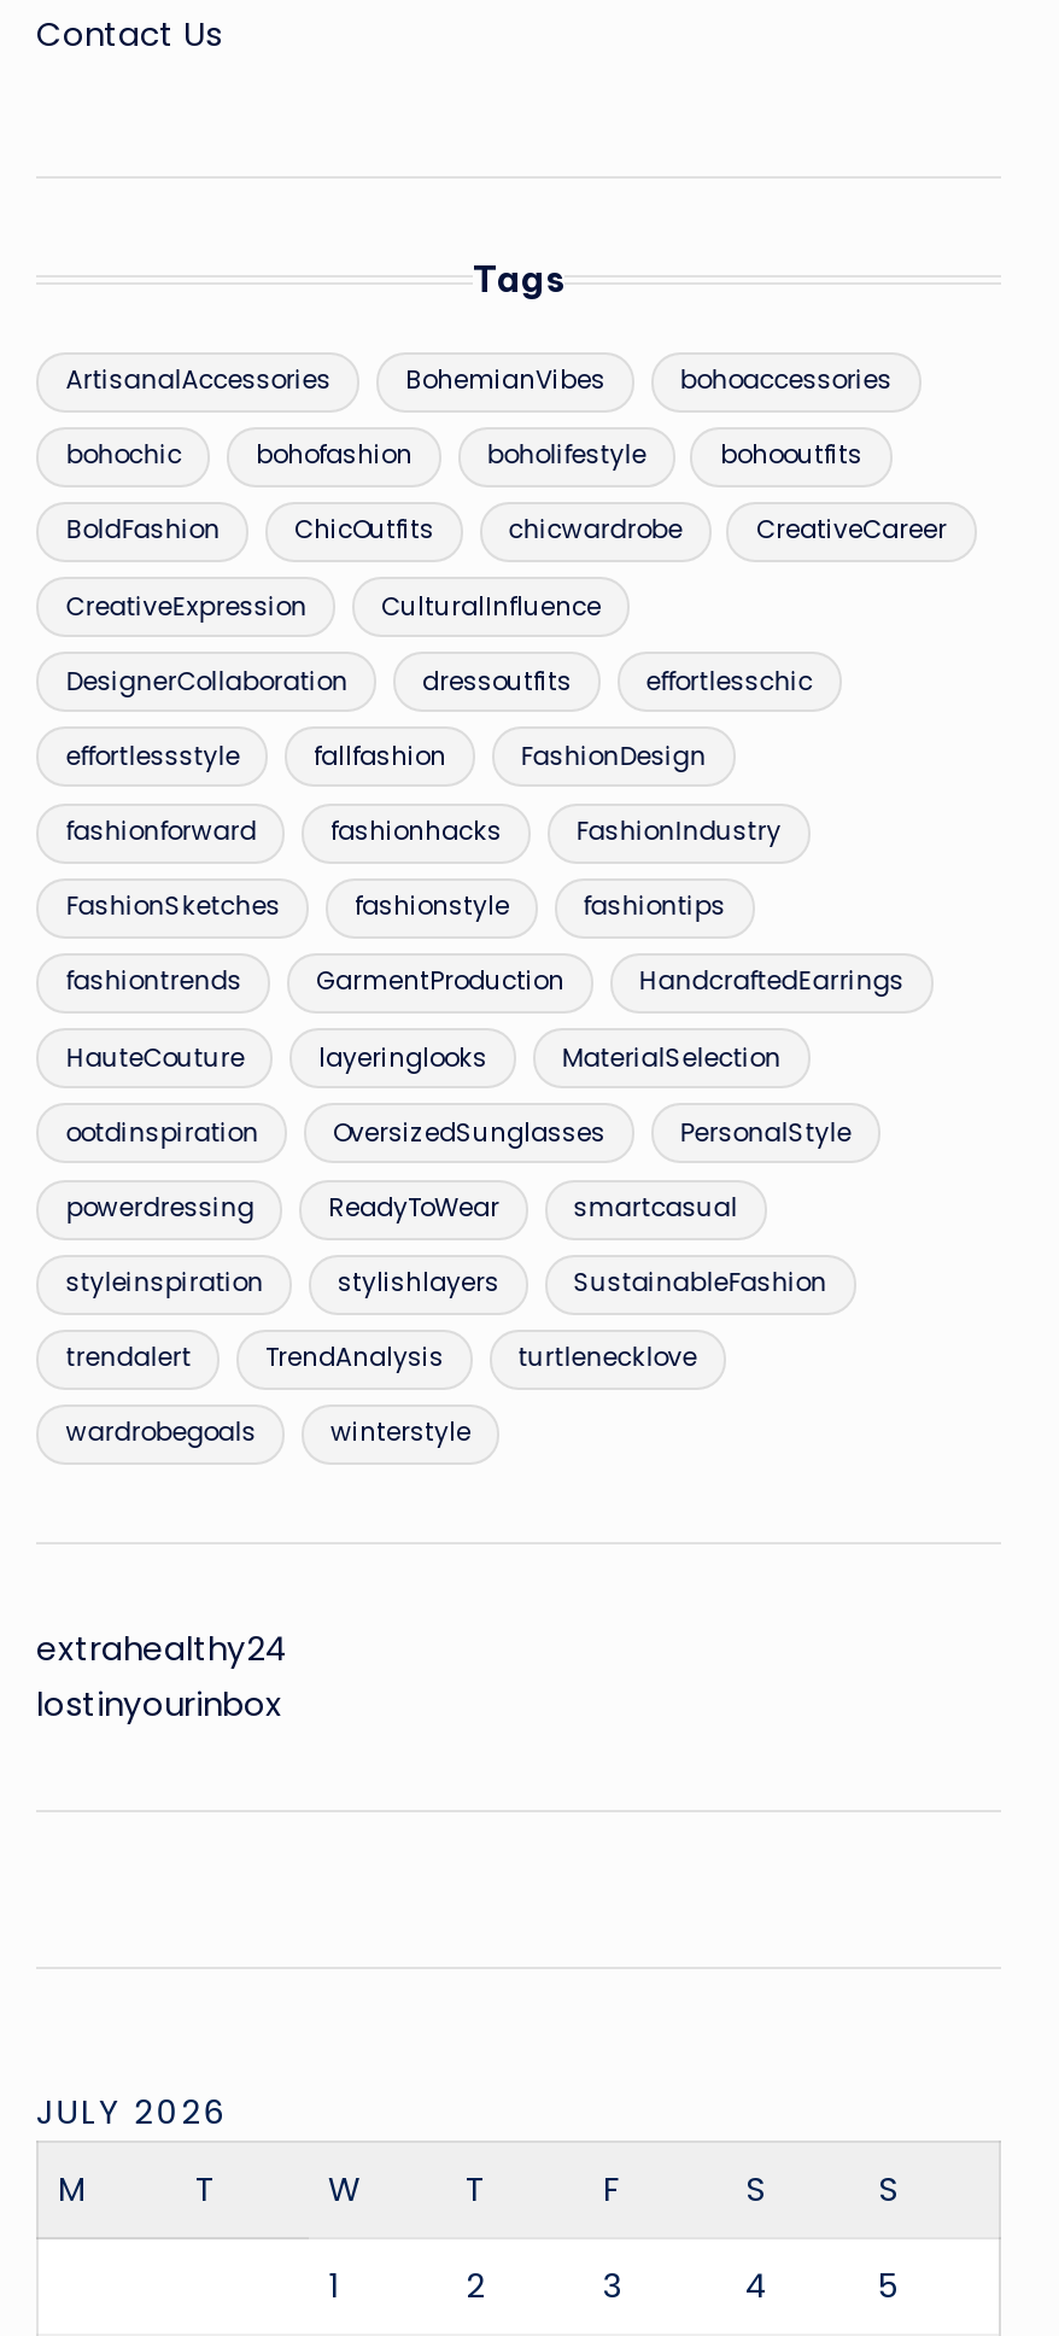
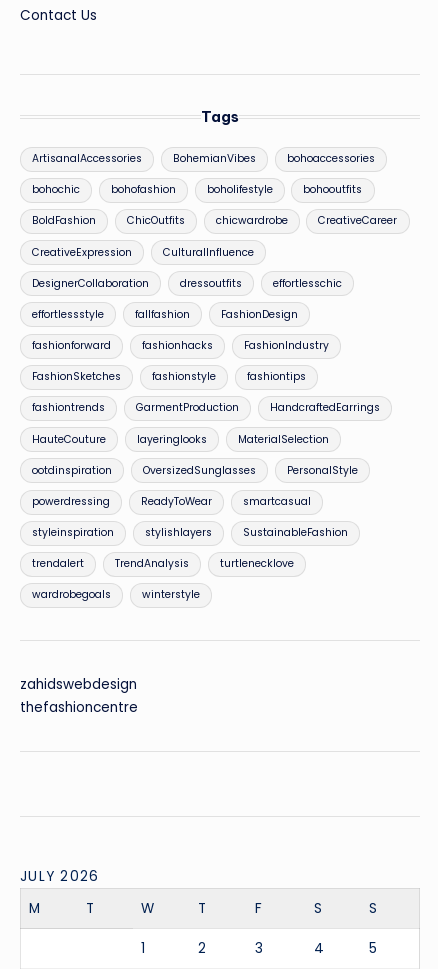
[36,1626,289,1727] extrahealthy24 | lostinyourinbox -> [20,675,138,717] zahidswebdesign | thefashioncentre

